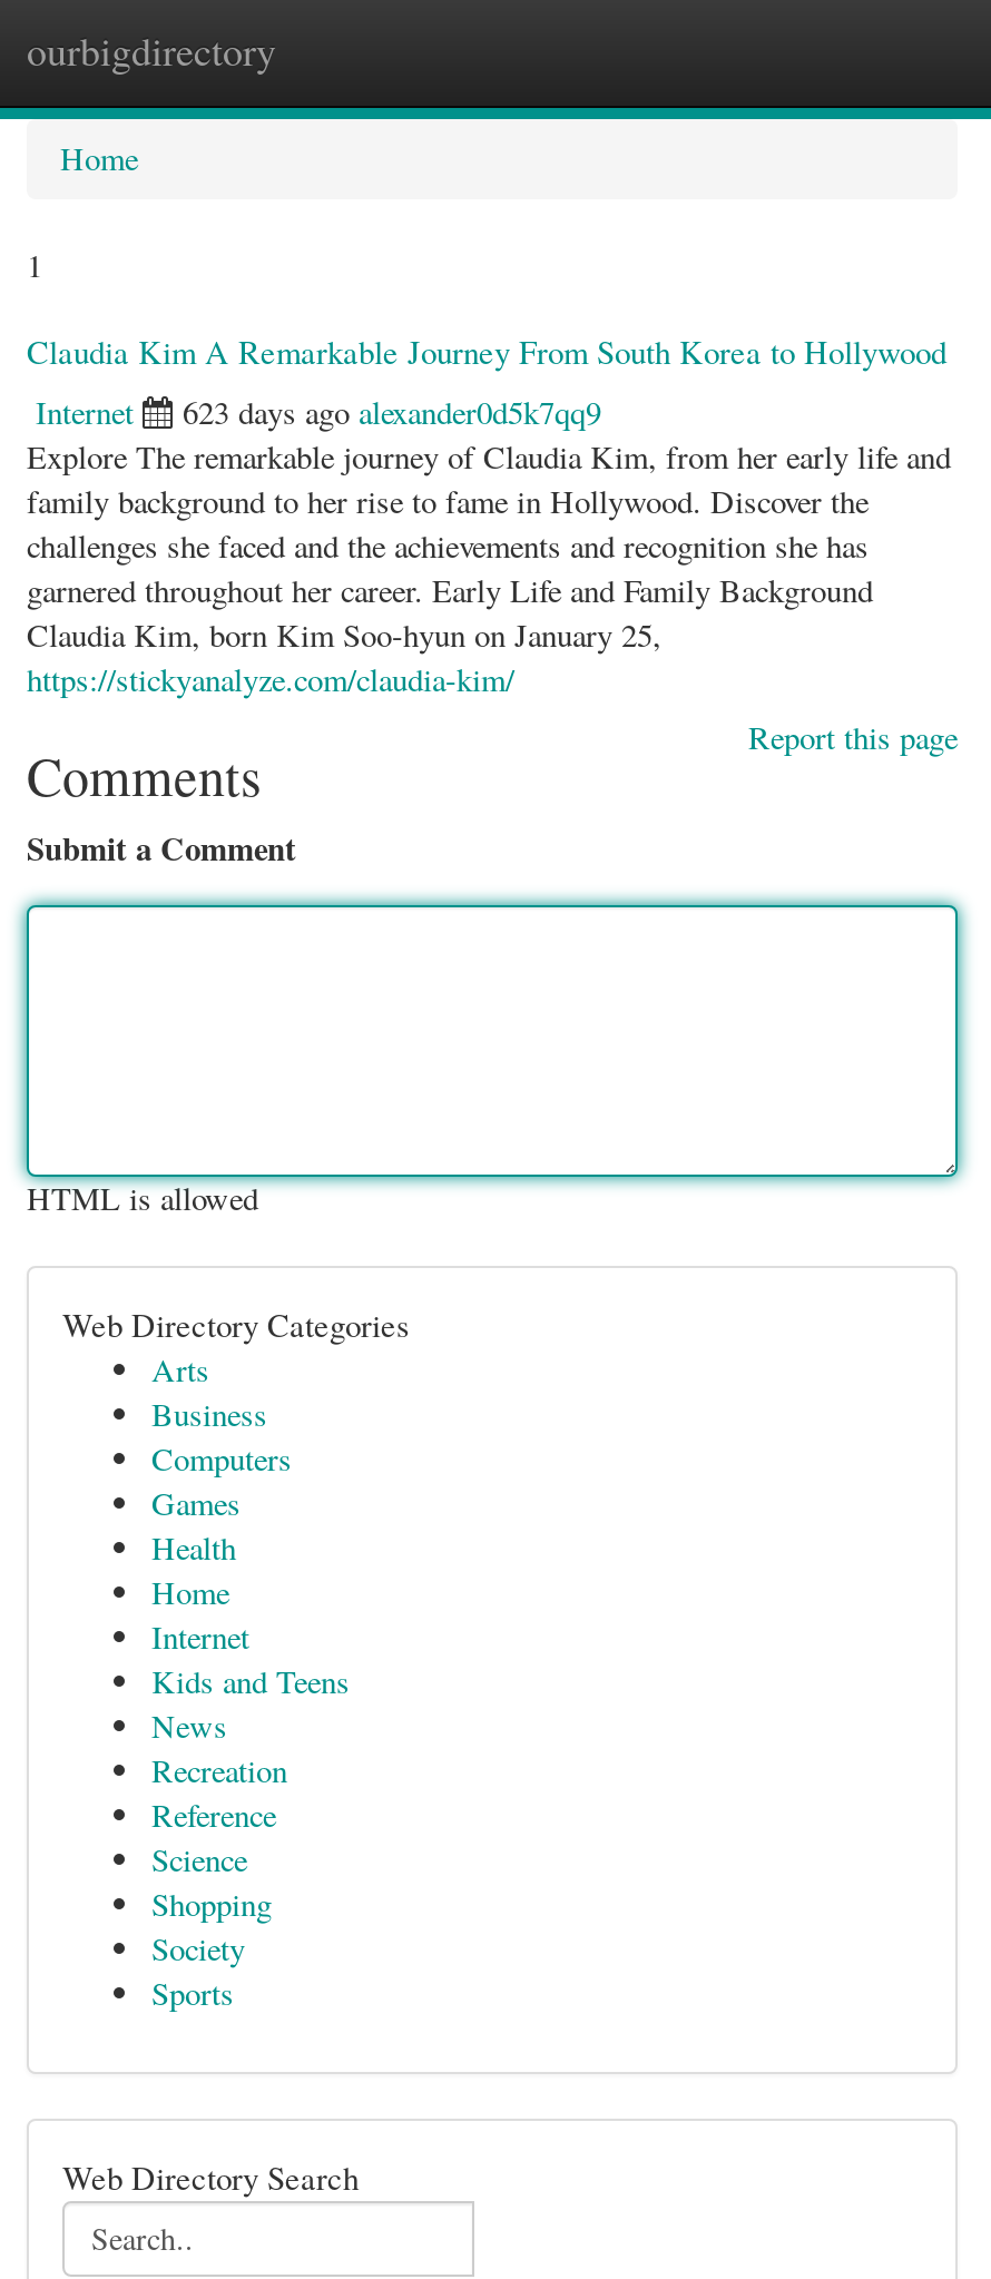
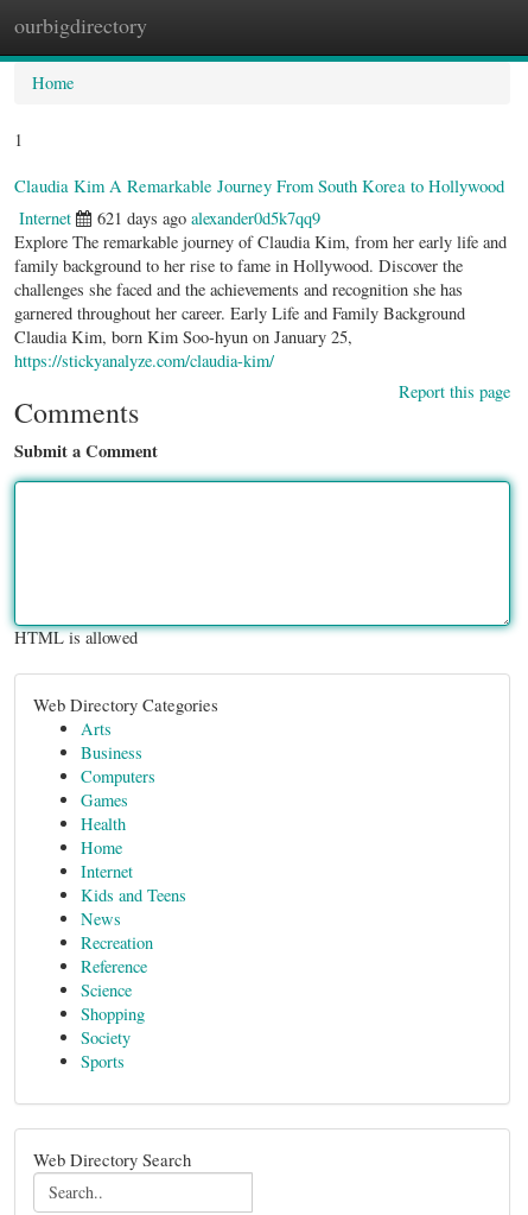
[183,391,601,433] 623 days ago alexander0d5k7qq9 -> [97,207,320,229] 621 days ago alexander0d5k7qq9

